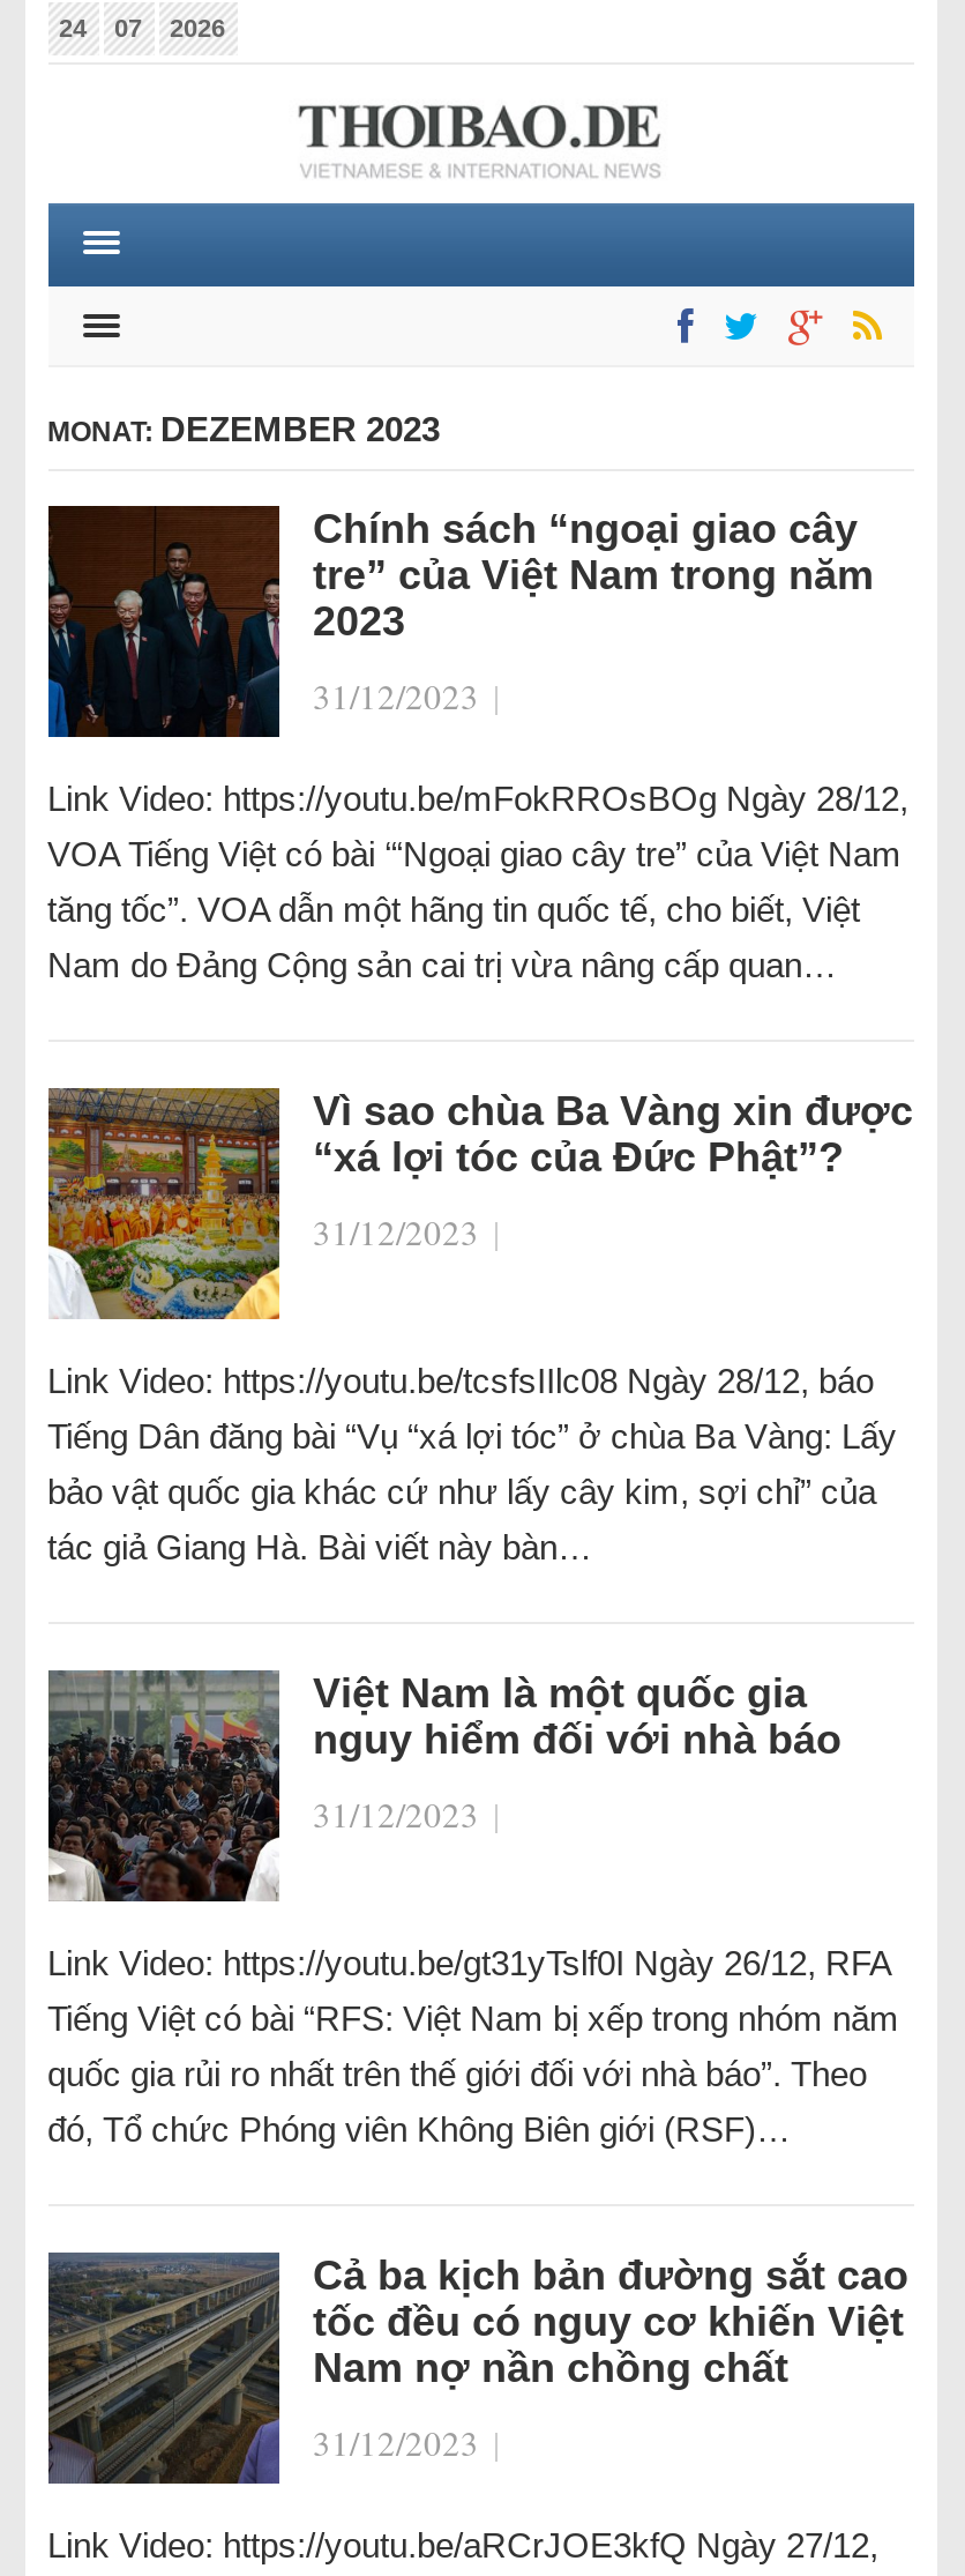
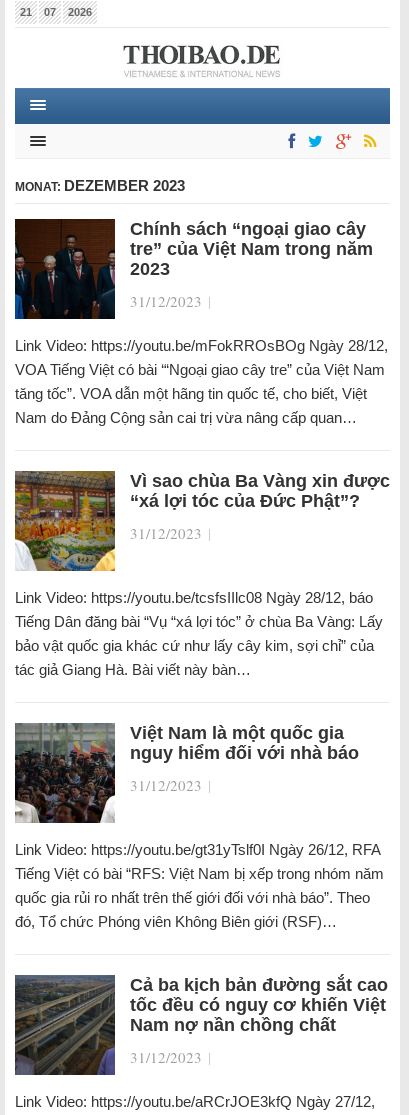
[59,14,225,42] 24 07 2026 -> [19,6,91,18] 21 07 2026

